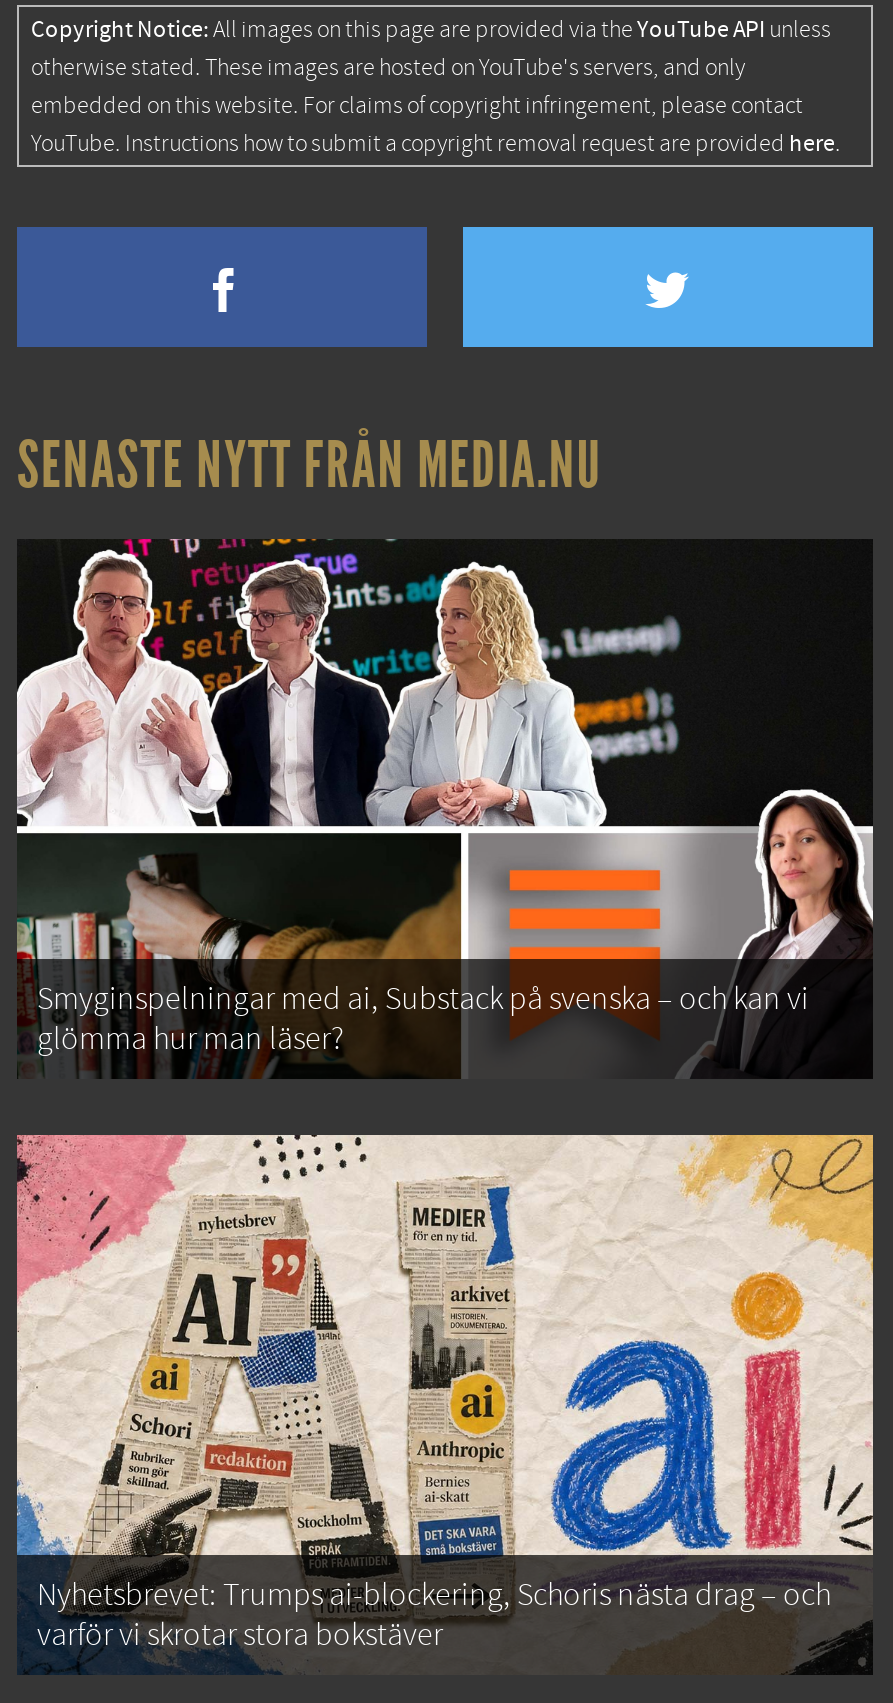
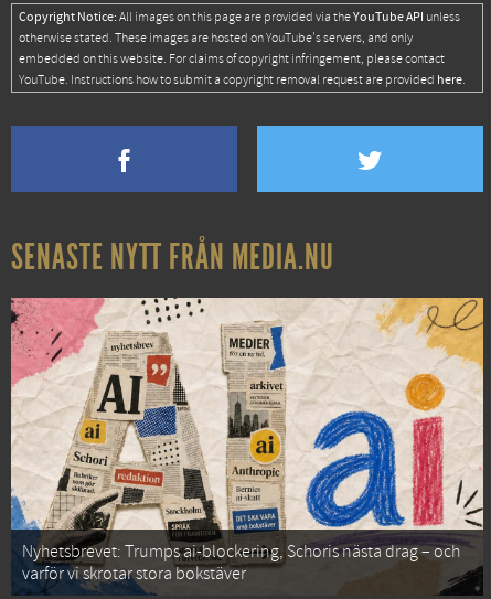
[17,537,873,1079] [image] | Smyginspelningar med ai, Substack på svenska – och kan vi | glömma hur man läser? -> none

